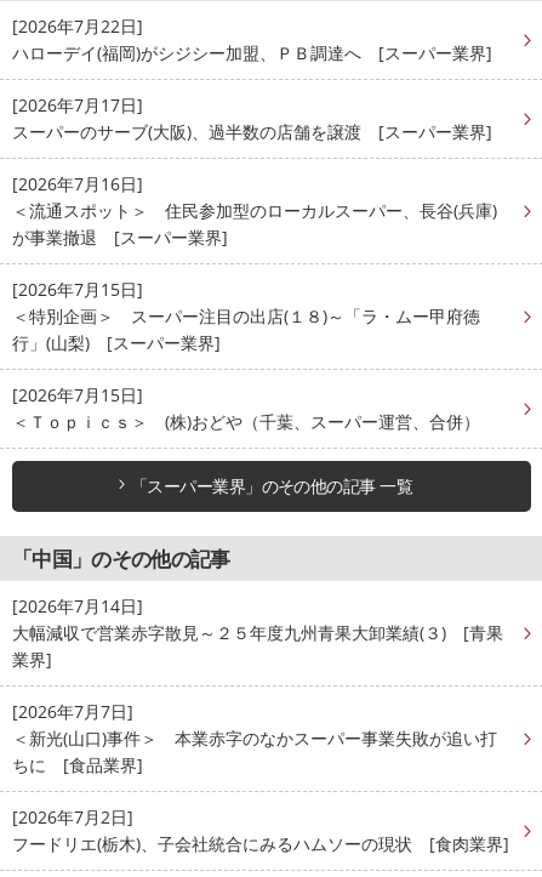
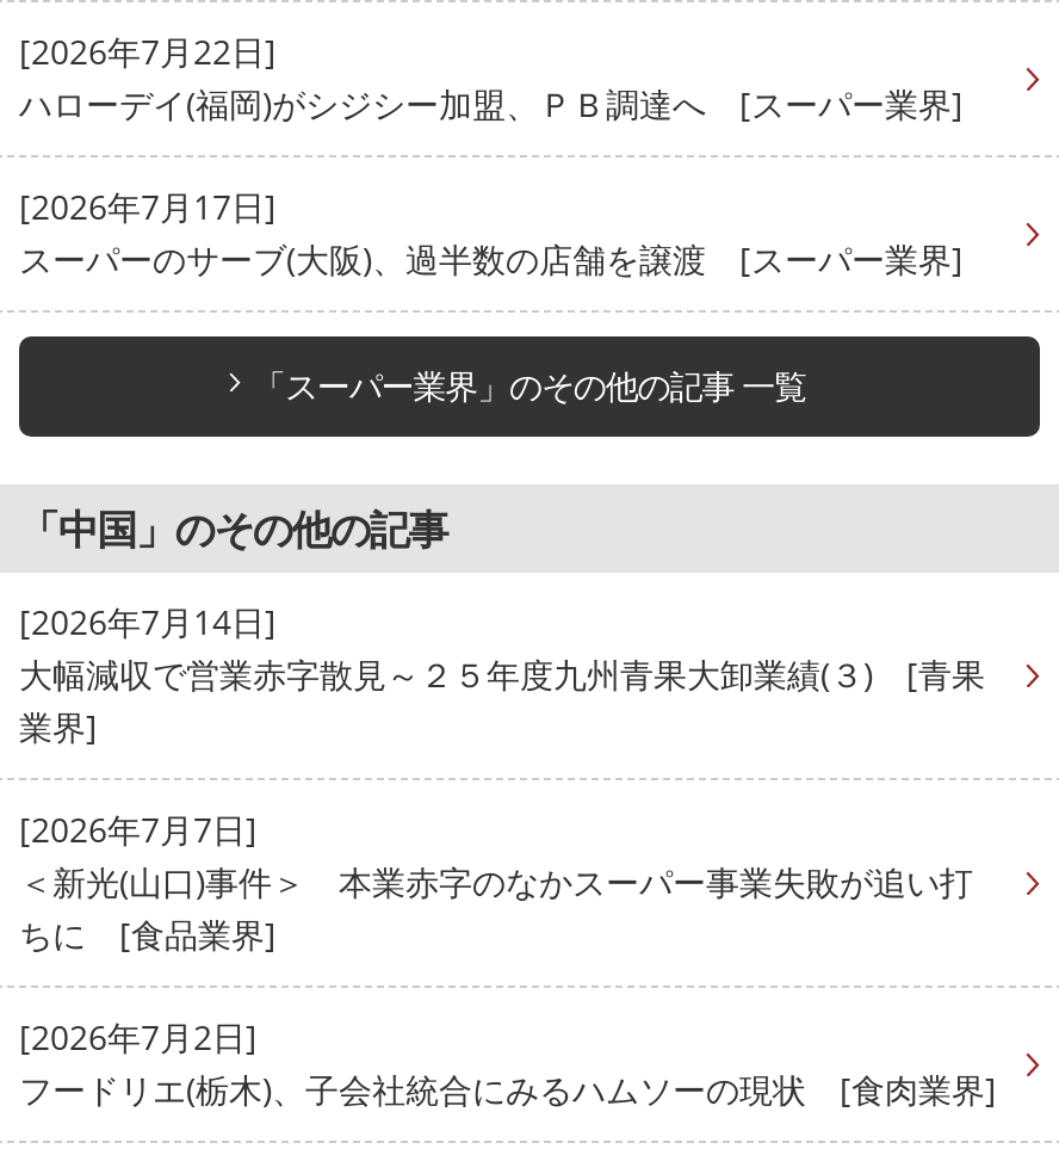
[12,172,497,433] [2026年7月16日] | ＜流通スポット＞ 住民参加型のローカルスーパー、長谷(兵庫) | が事業撤退 [スーパー業界] | [2026年7月15日] | ＜特別企画＞ スーパー注目の出店(１８)～「ラ・ムー甲府徳 | 行」(山梨) [スーパー業界] | [2026年7月15日] | ＜Ｔｏｐｉｃｓ＞ (株)おどや（千葉、スーパー運営、合併） -> none

